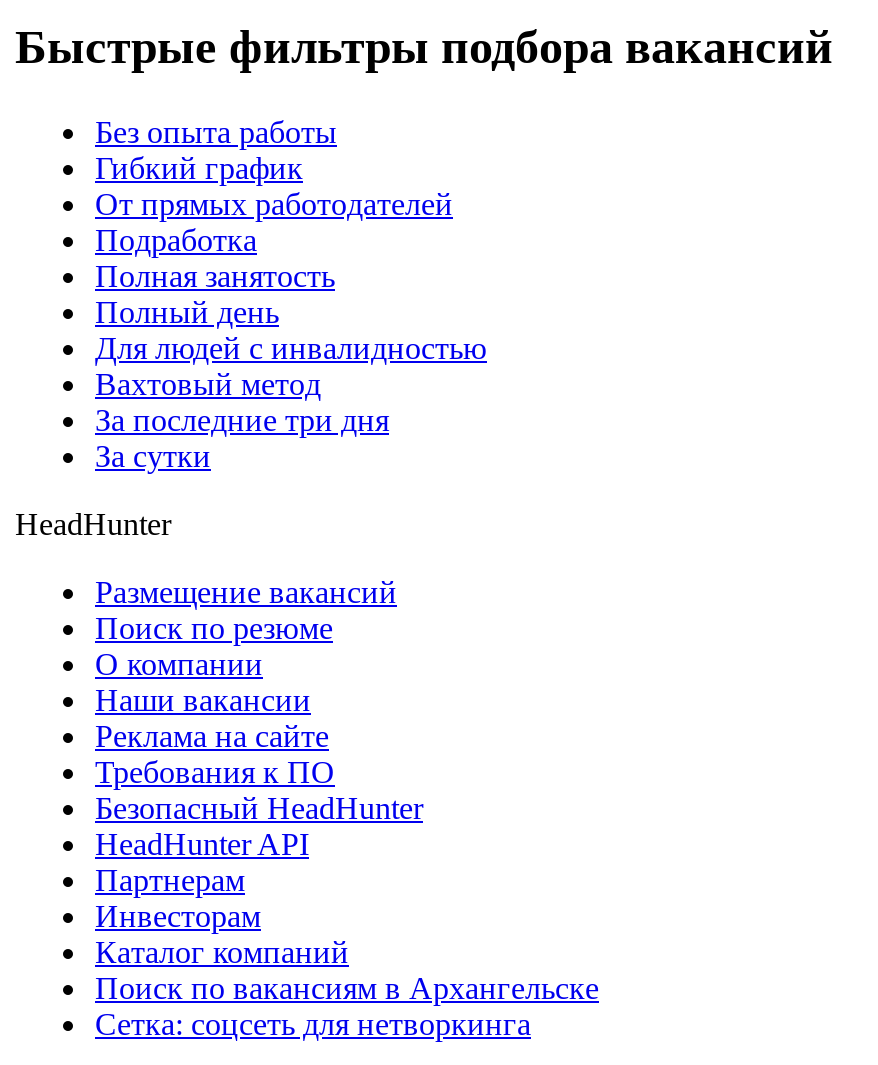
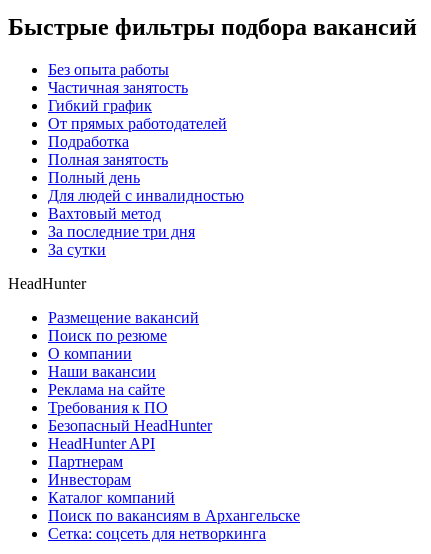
none -> [48,79,188,96] Частичная занятость

